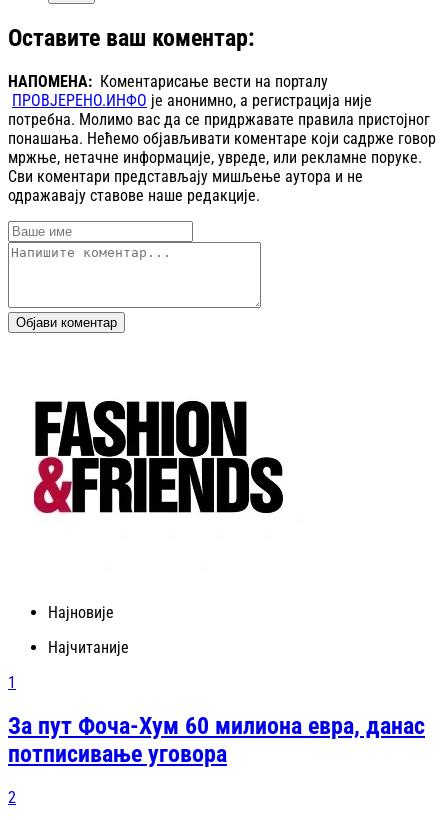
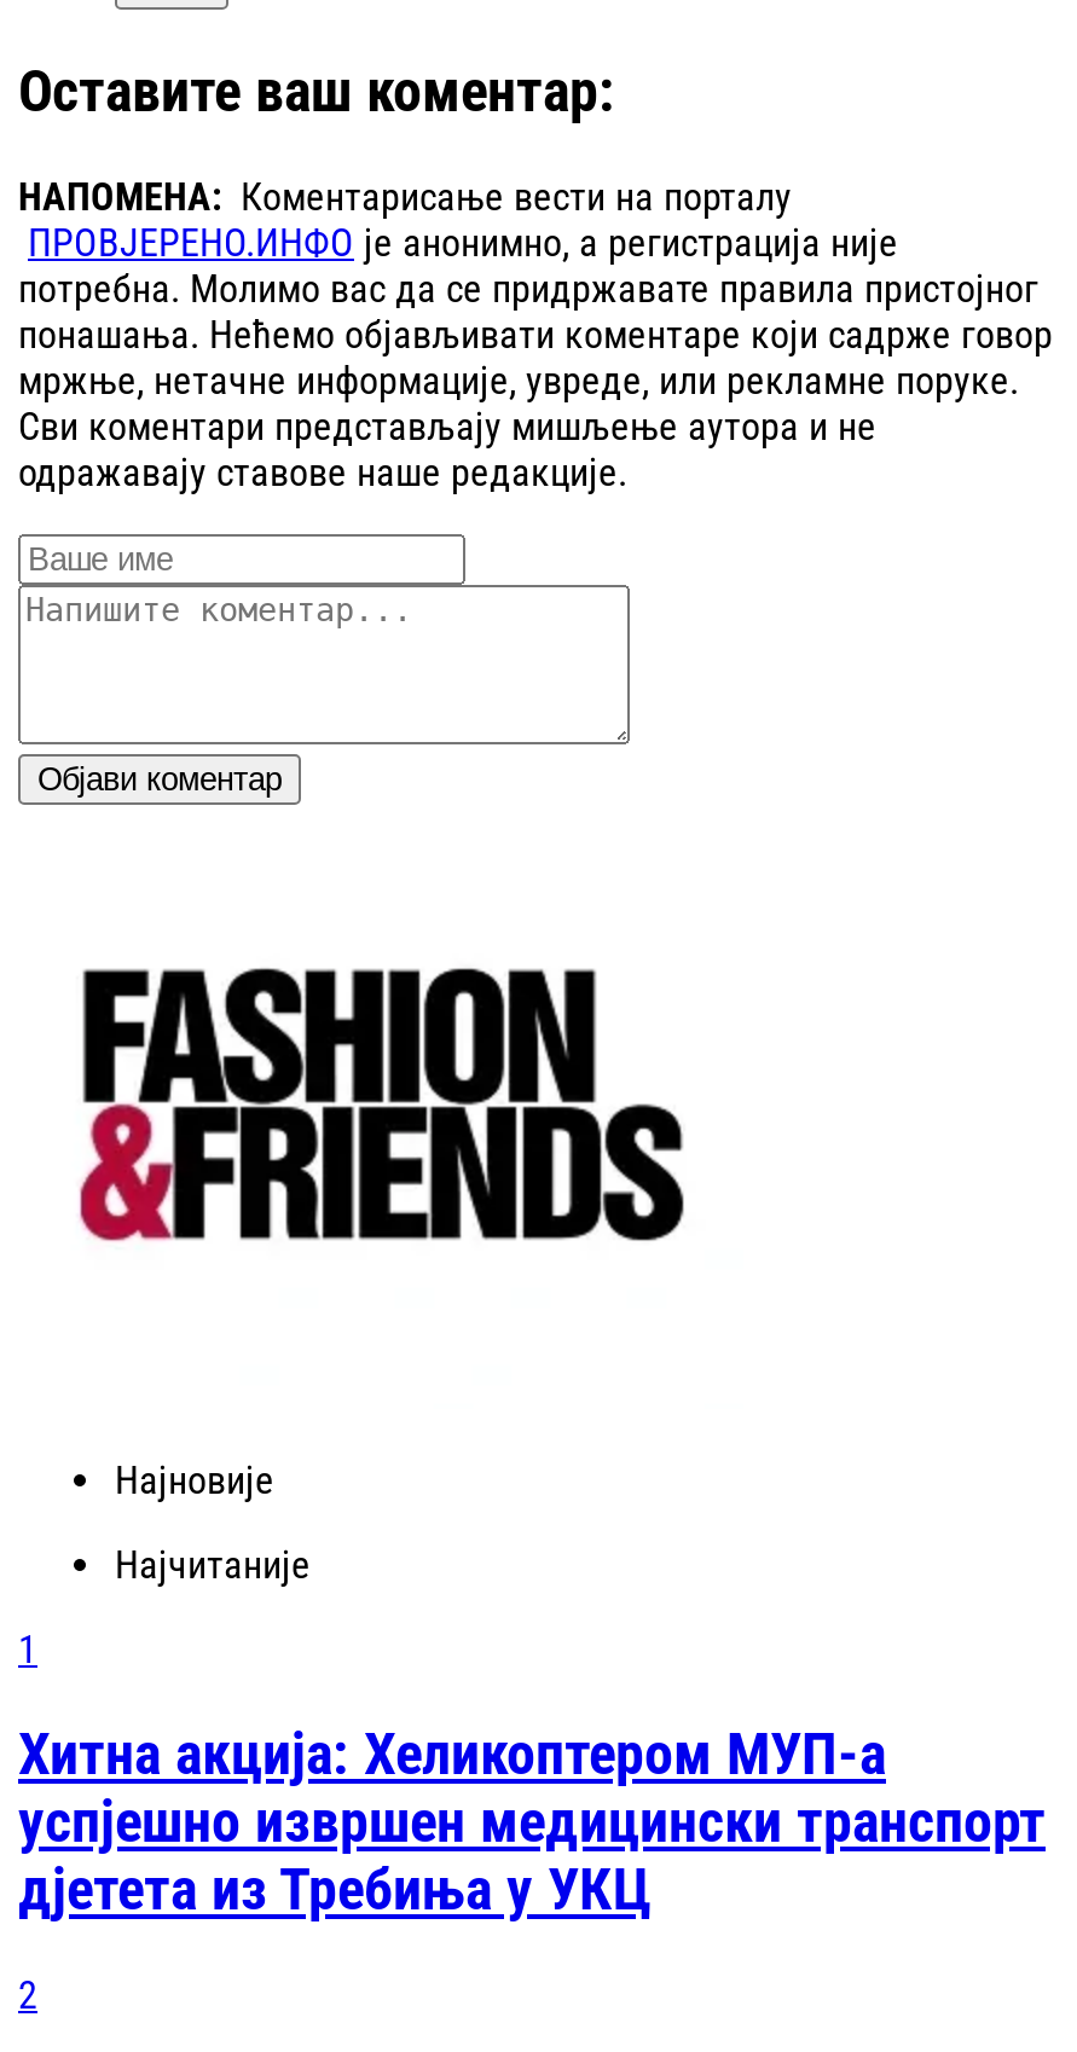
[8,712,425,768] За пут Фоча-Хум 60 милиона евра, данас | потписивање уговора -> [18,1721,1046,1924] Хитна акција: Хеликоптером МУП-а | успјешно извршен медицински транспорт | дјетета из Требиња у УКЦ

